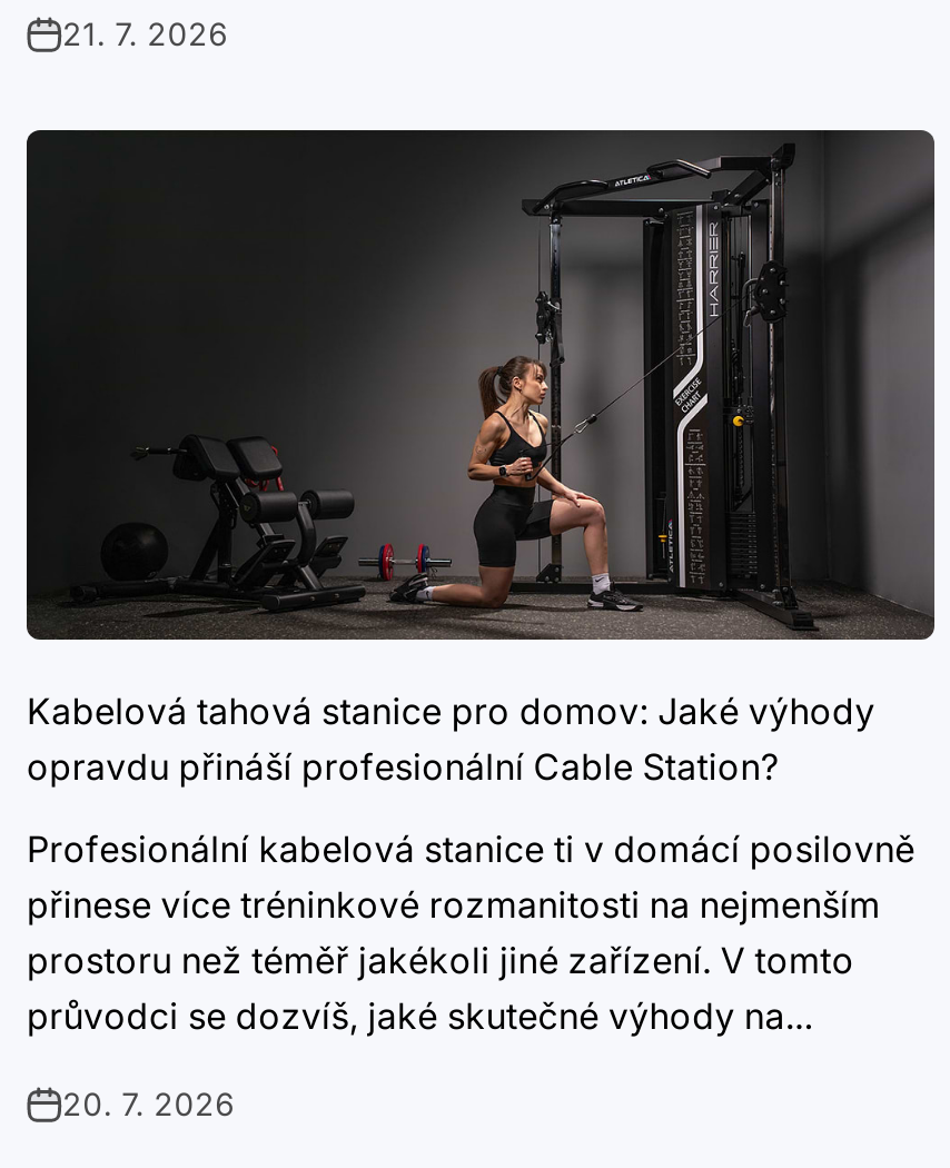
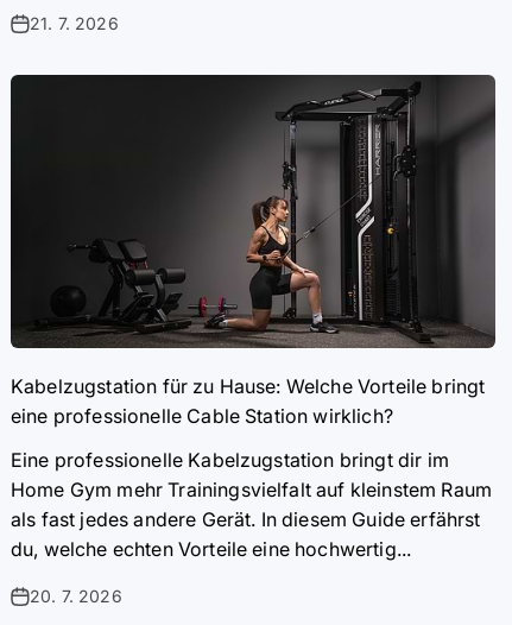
[27,690,875,790] Kabelová tahová stanice pro domov: Jaké výhody | opravdu přináší profesionální Cable Station? -> [11,374,485,427] Kabelzugstation für zu Hause: Welche Vorteile bringt | eine professionelle Cable Station wirklich?
[27,828,915,1039] Profesionální kabelová stanice ti v domácí posilovně | přinese více tréninkové rozmanitosti na nejmenším | prostoru než téměř jakékoli jiné zařízení. V tomto | průvodci se dozvíš, jaké skutečné výhody na... -> [11,447,492,560] Eine professionelle Kabelzugstation bringt dir im | Home Gym mehr Trainingsvielfalt auf kleinstem Raum | als fast jedes andere Gerät. In diesem Guide erfährst | du, welche echten Vorteile eine hochwertig...

